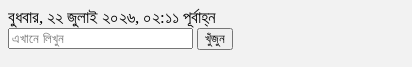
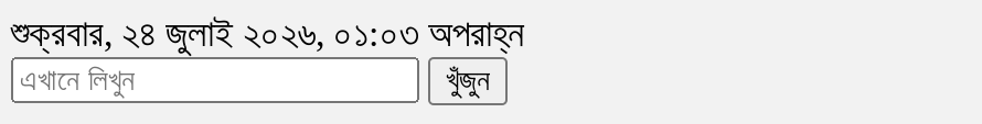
[8,8,216,27] বুধবার, ২২ জুলাই ২০২৬, ০২:১১ পূর্বাহ্ন -> [11,13,525,55] শুক্রবার, ২৪ জুলাই ২০২৬, ০১:০৩ অপরাহ্ন

